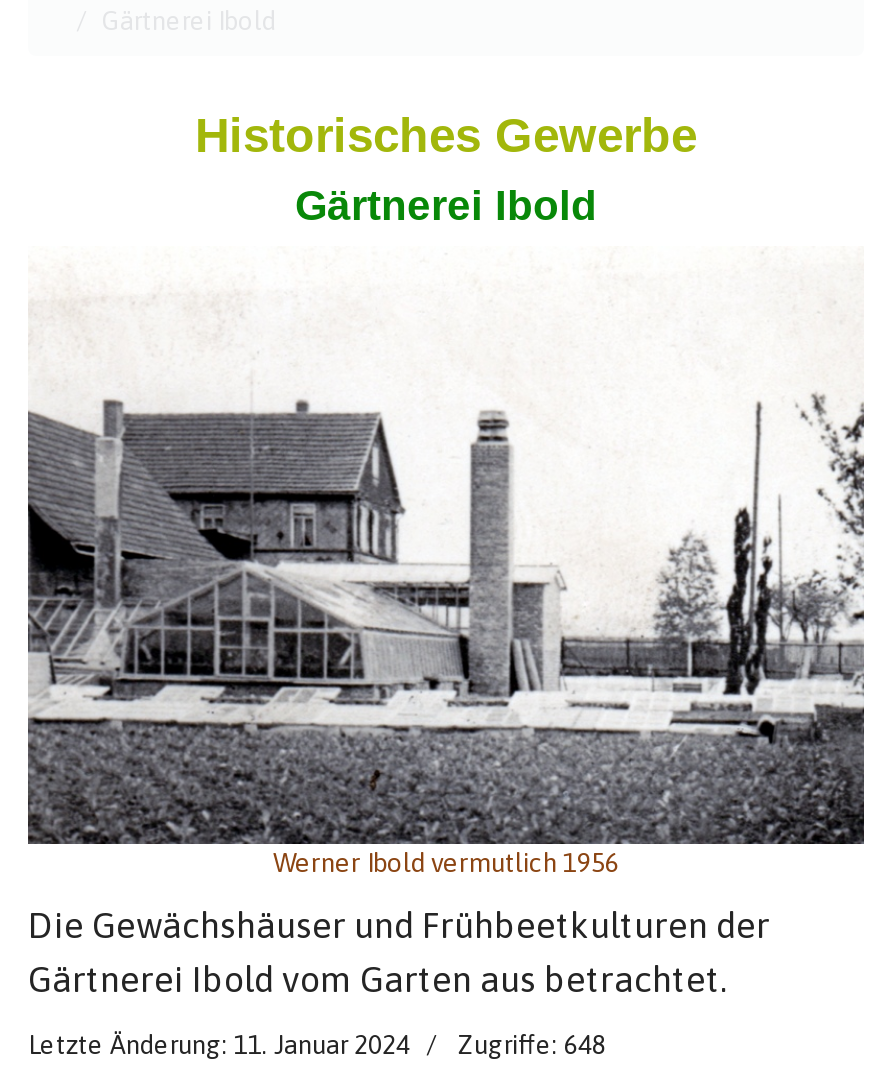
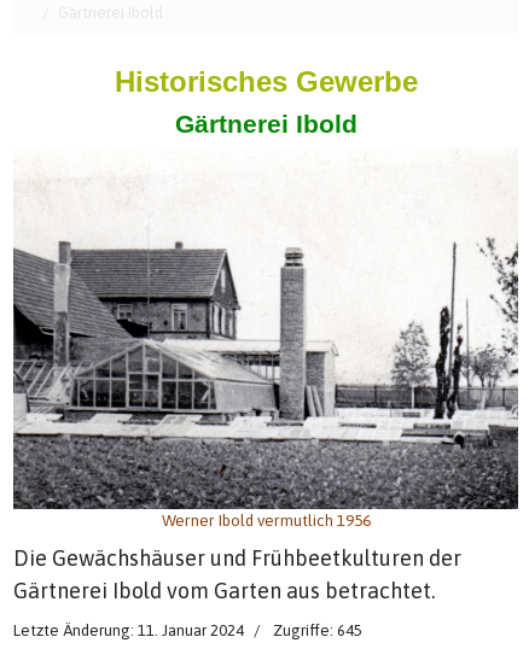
[28,1030,606,1060] Letzte Änderung: 11. Januar 2024 Zugriffe: 648 -> [13,621,362,639] Letzte Änderung: 11. Januar 2024 Zugriffe: 645

